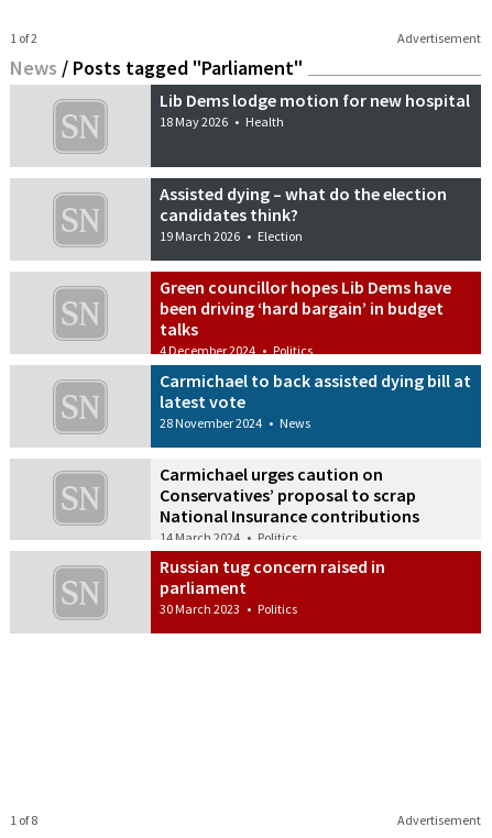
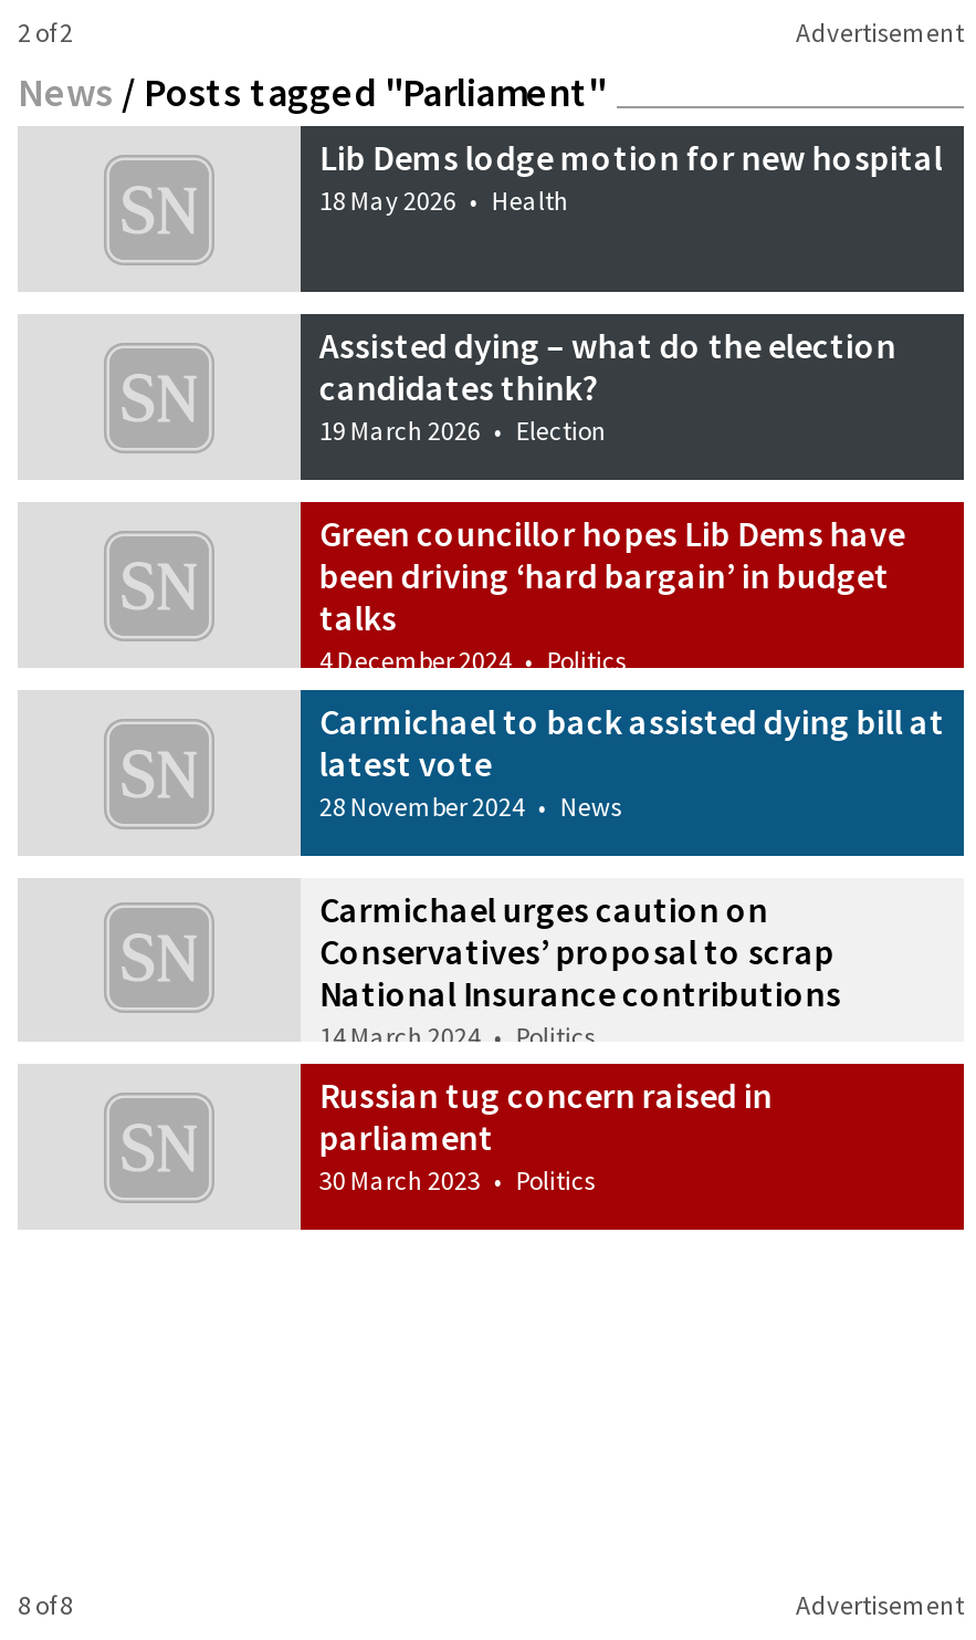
[10,30,37,46] 1 of 2 -> [18,15,73,48] 2 of 2
[10,812,37,828] 1 of 8 -> [18,1588,73,1622] 8 of 8

